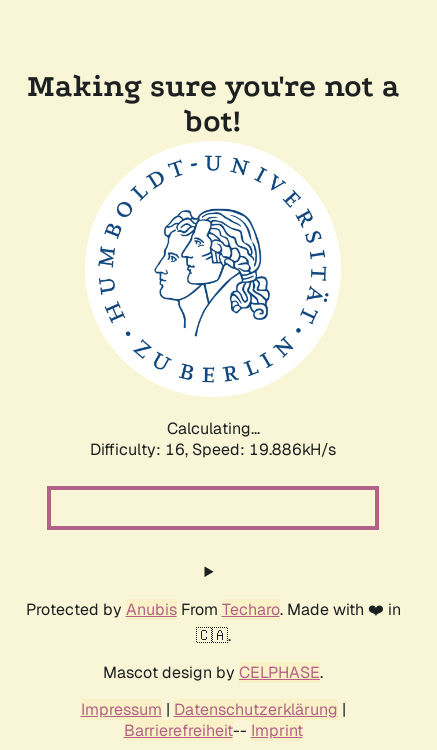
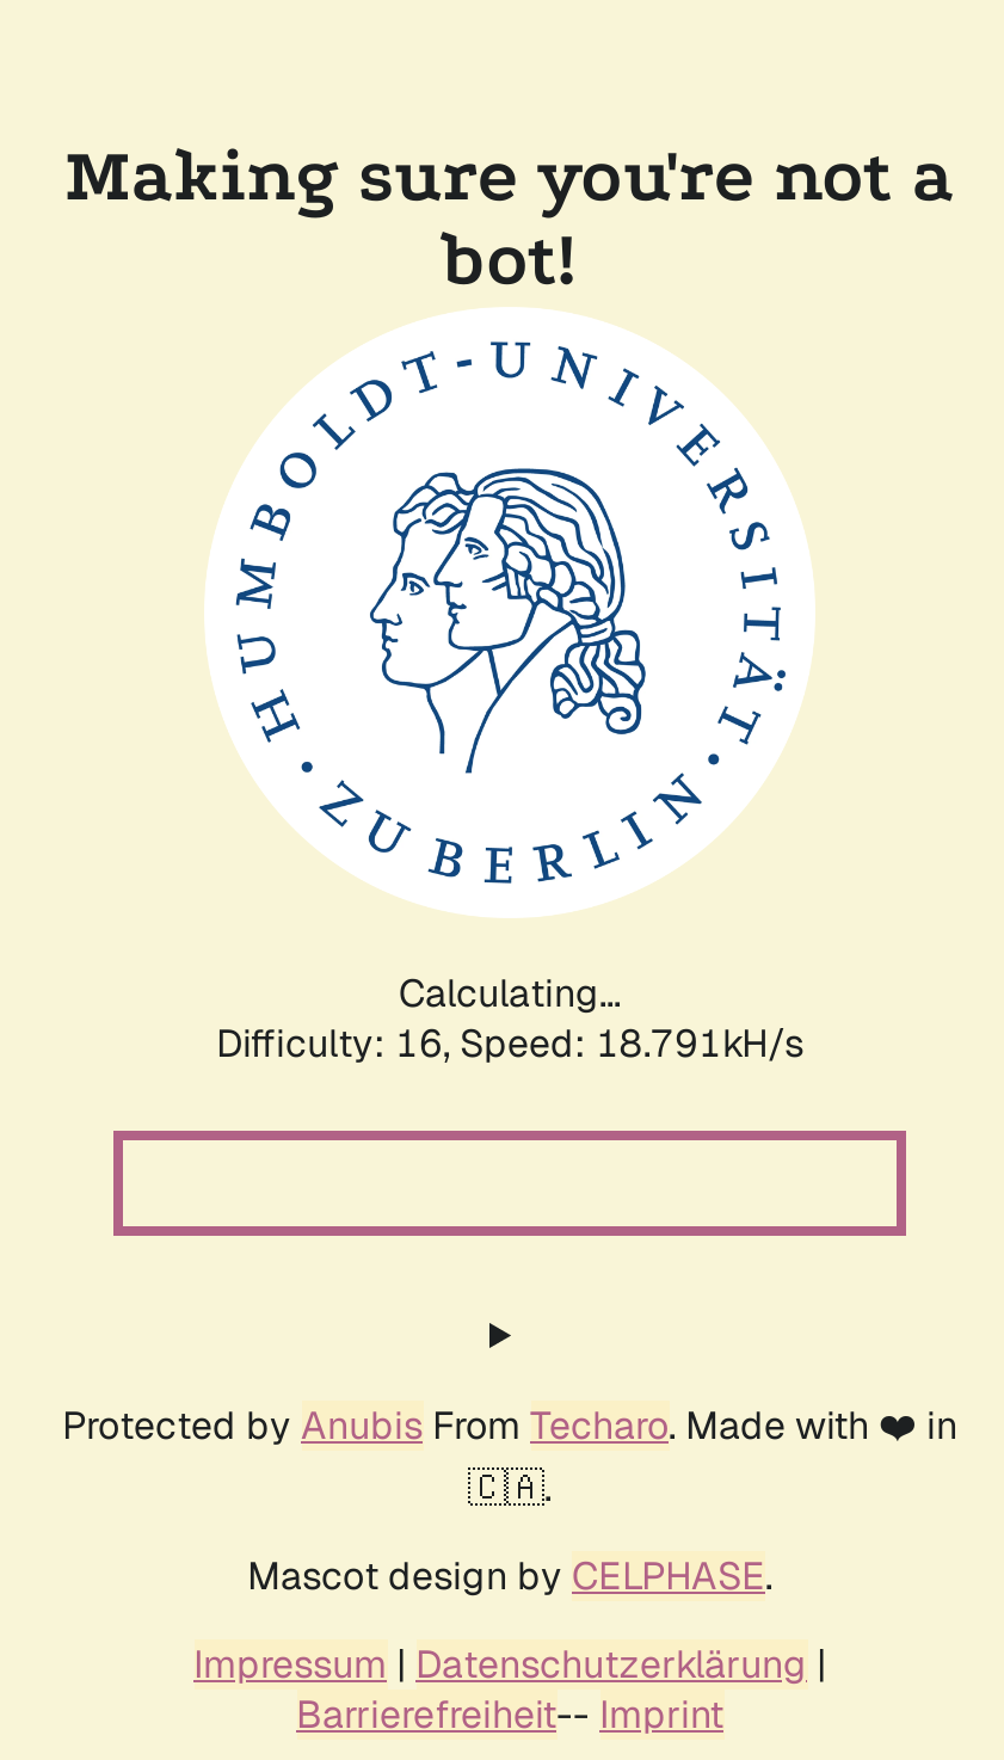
[90,439,336,460] Difficulty: 16, Speed: 19.886kH/s -> [216,1019,803,1069] Difficulty: 16, Speed: 18.791kH/s

